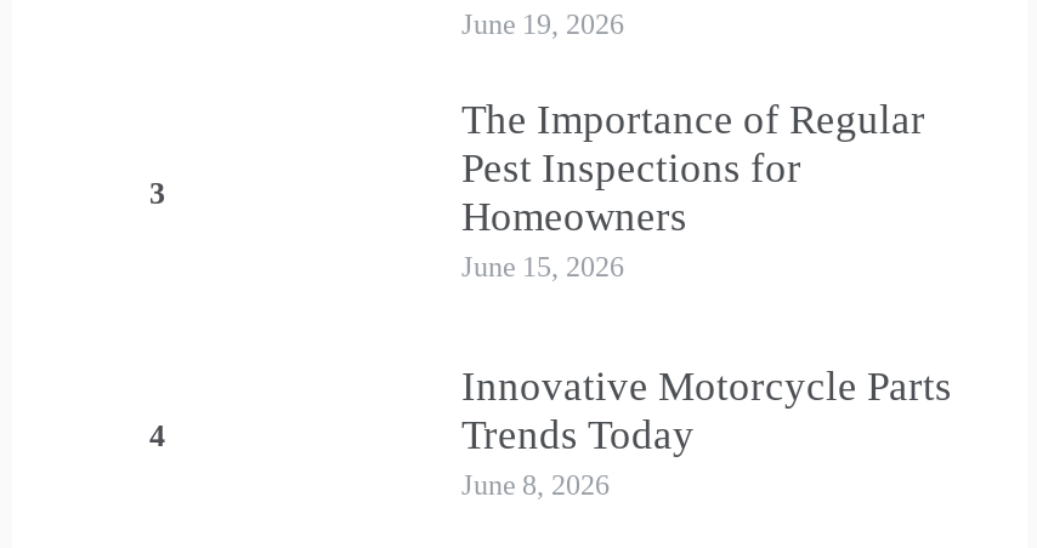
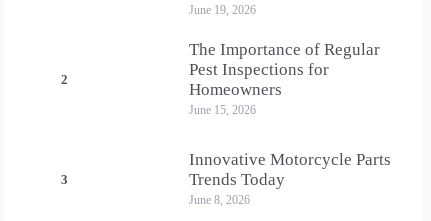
[149,174,166,210] 3 -> [60,72,67,87] 2
[149,416,166,453] 4 -> [60,172,67,187] 3

